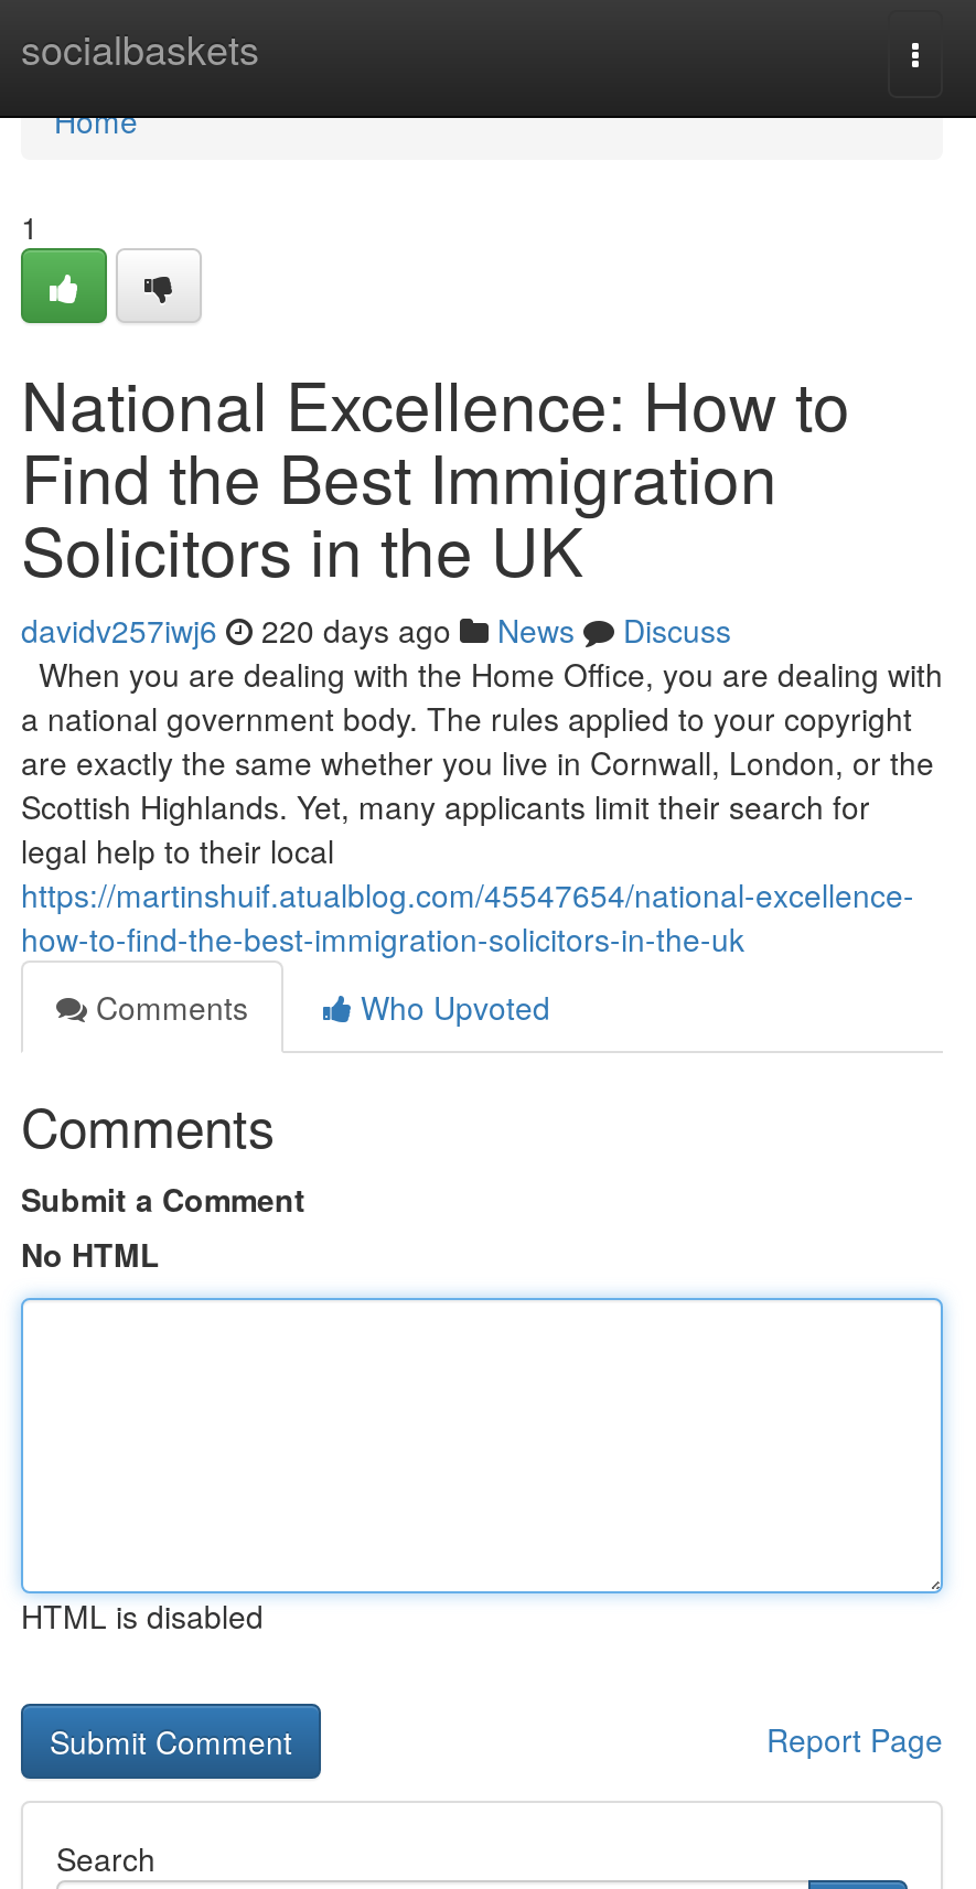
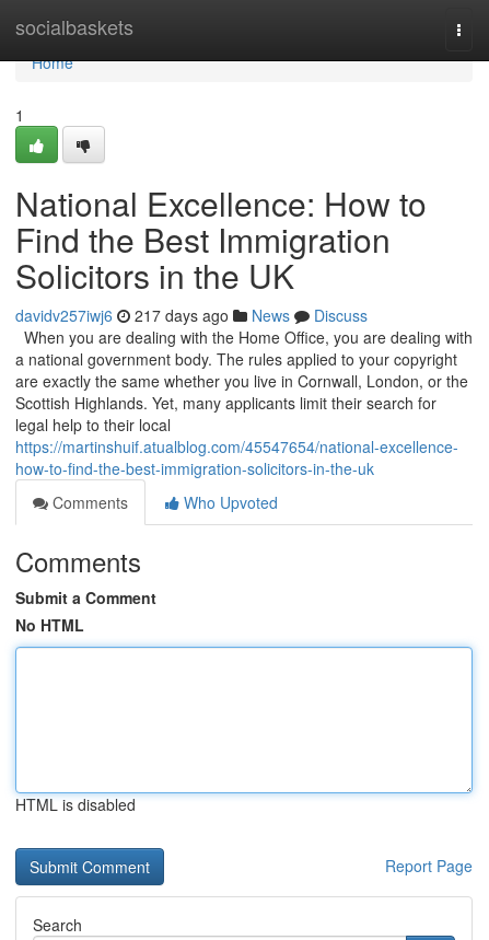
[21,608,731,652] davidv257iwj6 220 days ago News Discuss -> [15,304,368,326] davidv257iwj6 217 days ago News Discuss

